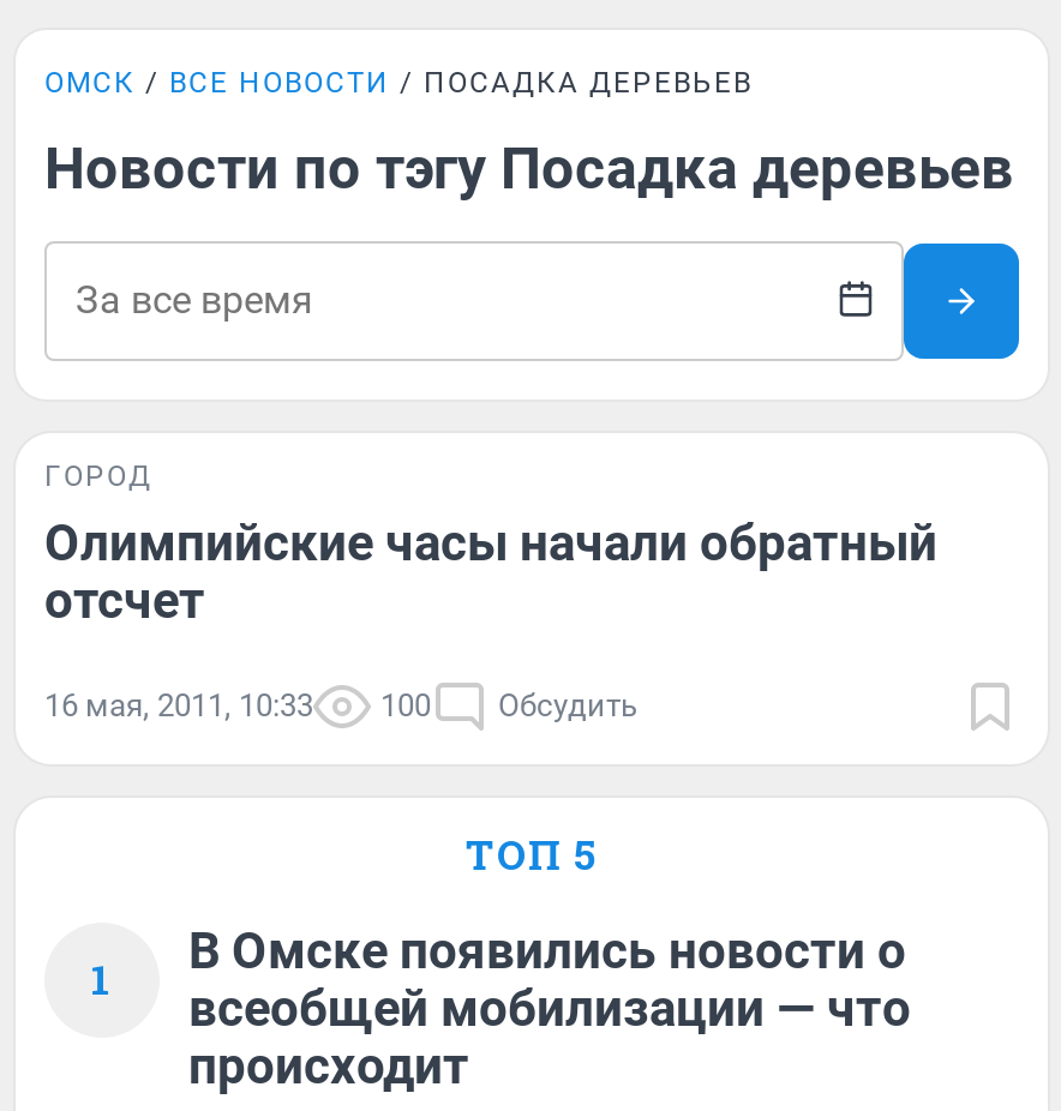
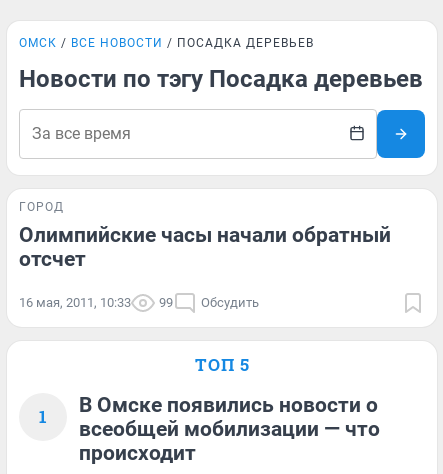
[44,687,637,723] 16 мая, 2011, 10:33 100 Обсудить -> [19,295,259,310] 16 мая, 2011, 10:33 99 Обсудить

